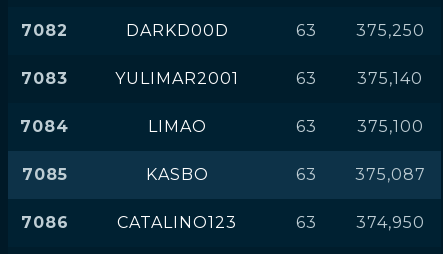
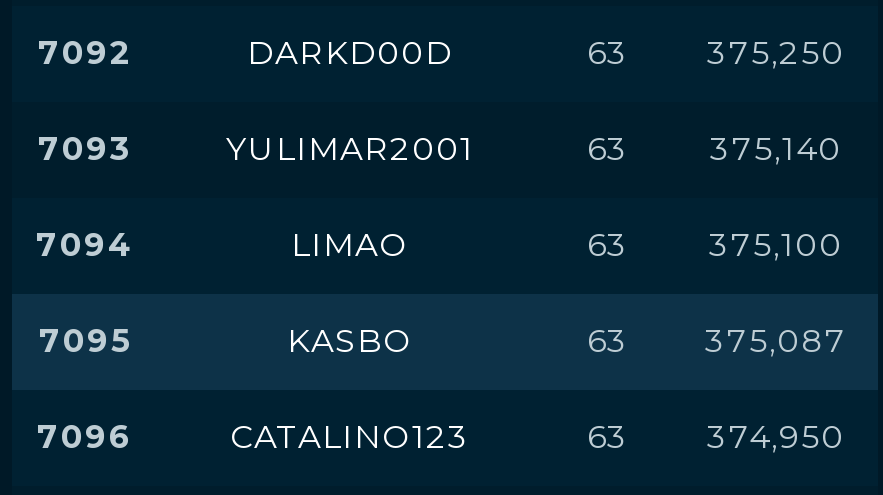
[21,21,68,40] 7082 -> [38,34,132,72] 7092
[21,69,68,88] 7083 -> [38,130,132,168] 7093
[20,117,69,136] 7084 -> [36,226,134,264] 7094
[21,165,67,184] 7085 -> [39,322,131,360] 7095
[20,213,68,232] 7086 -> [37,418,133,456] 7096

